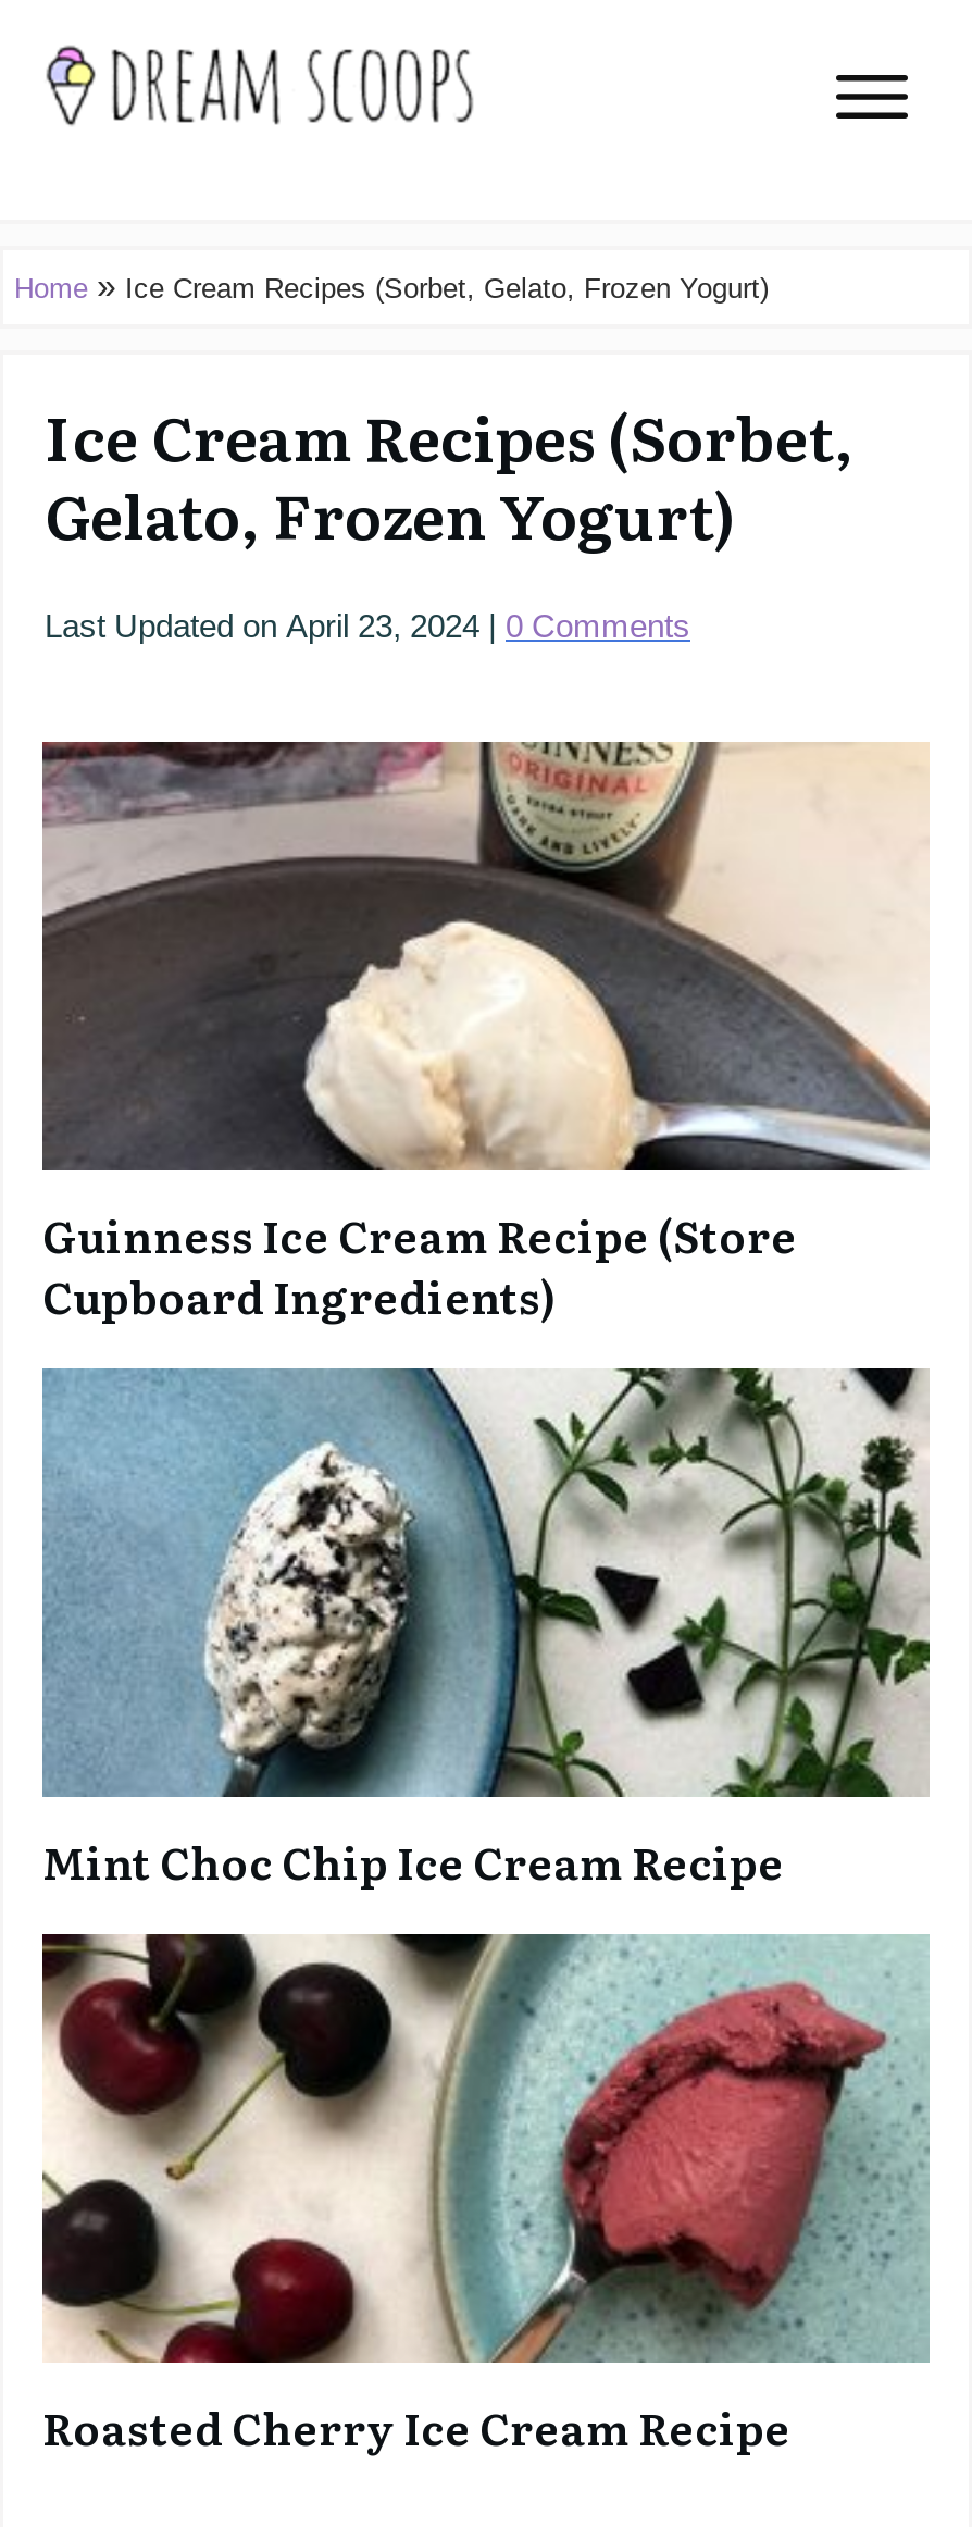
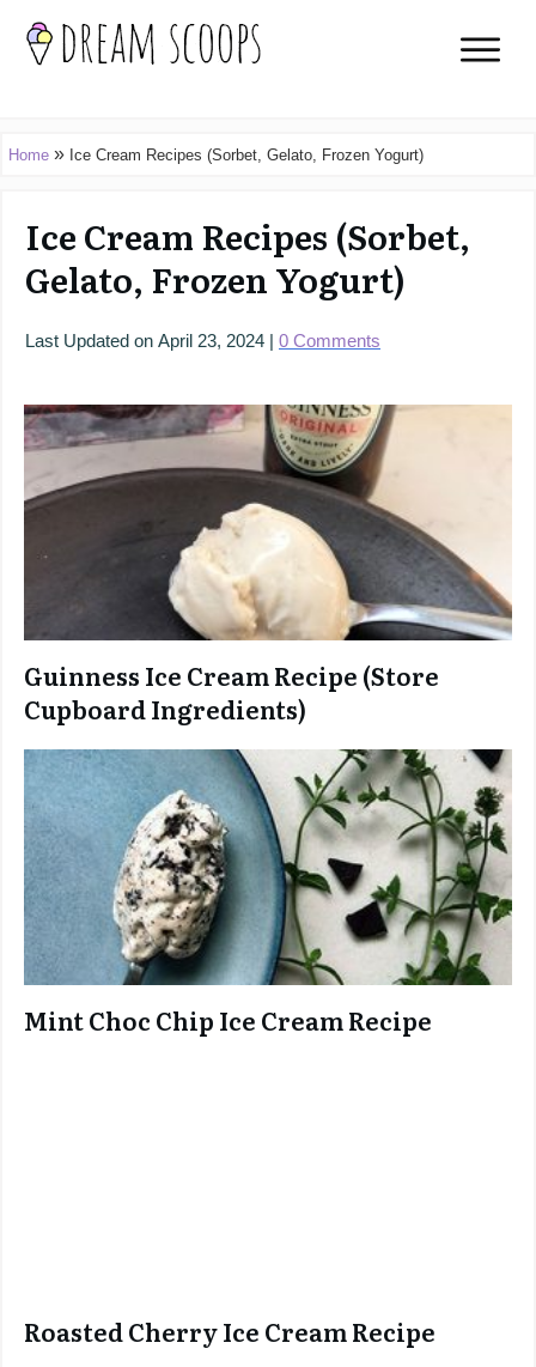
[40,1932,932,2365] [image] -> none

